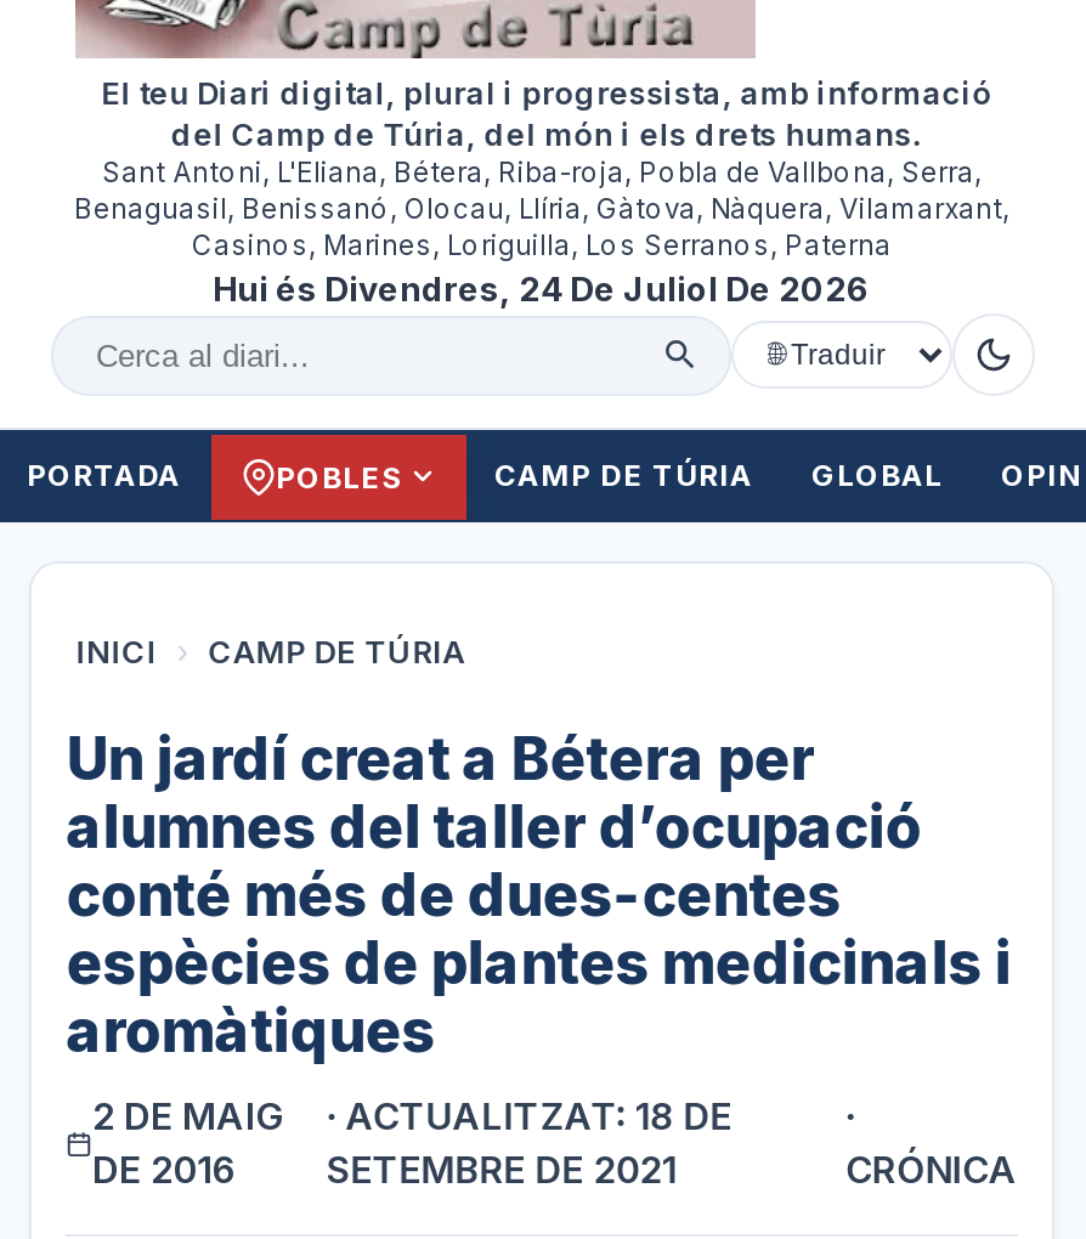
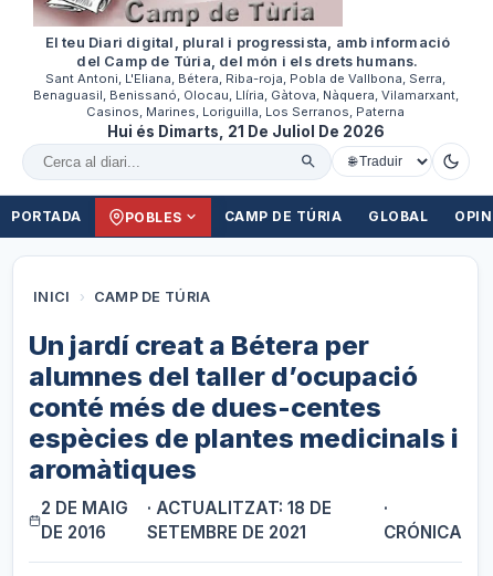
[213,271,871,310] Hui és Divendres, 24 De Juliol De 2026 -> [107,123,384,141] Hui és Dimarts, 21 De Juliol De 2026

